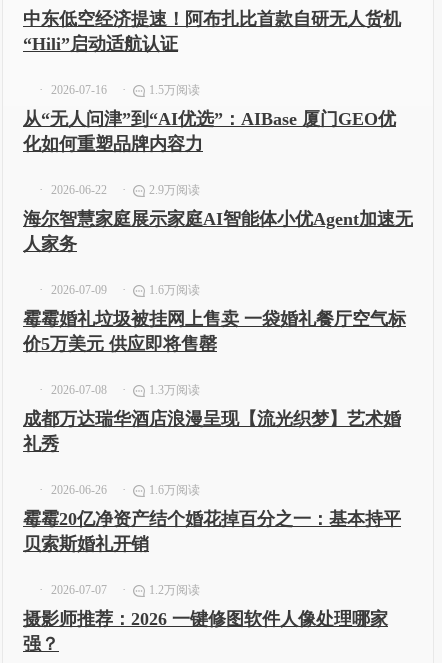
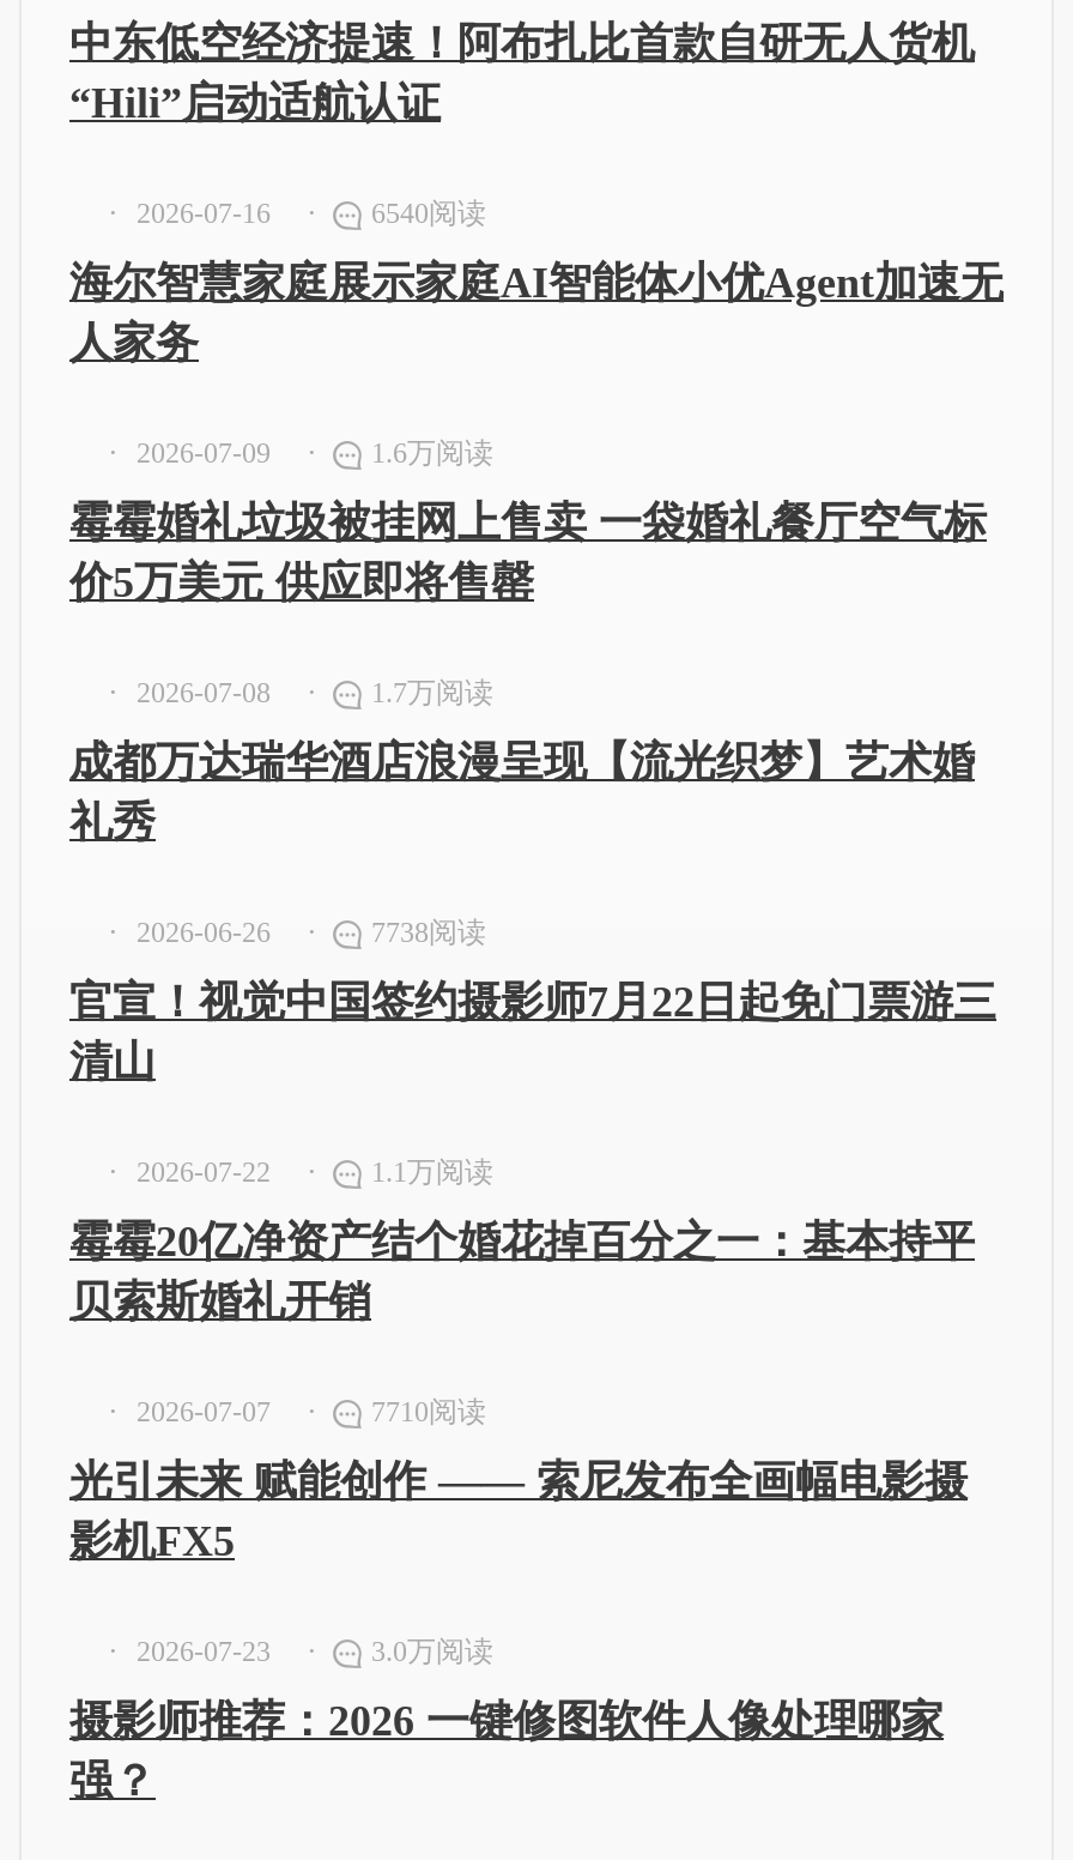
[23,83,396,197] 1.5万阅读 | 从“无人问津”到“AI优选”：AIBase 厦门GEO优 | 化如何重塑品牌内容力 | 2026-06-22 | 2.9万阅读 -> [371,197,486,231] 6540阅读
moved [23,209,413,497] -> [69,260,1004,950]: 海尔智慧家庭展示家庭AI智能体小优Agent加速无 | 人家务 | 2026-07-09 | ... | 礼秀 | 2026-06-26
[149,383,200,397] 1.3万阅读 -> [371,677,493,710] 1.7万阅读
[149,483,200,497] 1.6万阅读 -> [69,916,996,1190] 7738阅读 | 官宣！视觉中国签约摄影师7月22日起免门票游三 | 清山 | 2026-07-22 | 1.1万阅读
[149,583,200,597] 1.2万阅读 -> [69,1396,968,1669] 7710阅读 | 光引未来 赋能创作 —— 索尼发布全画幅电影摄 | 影机FX5 | 2026-07-23 | 3.0万阅读

